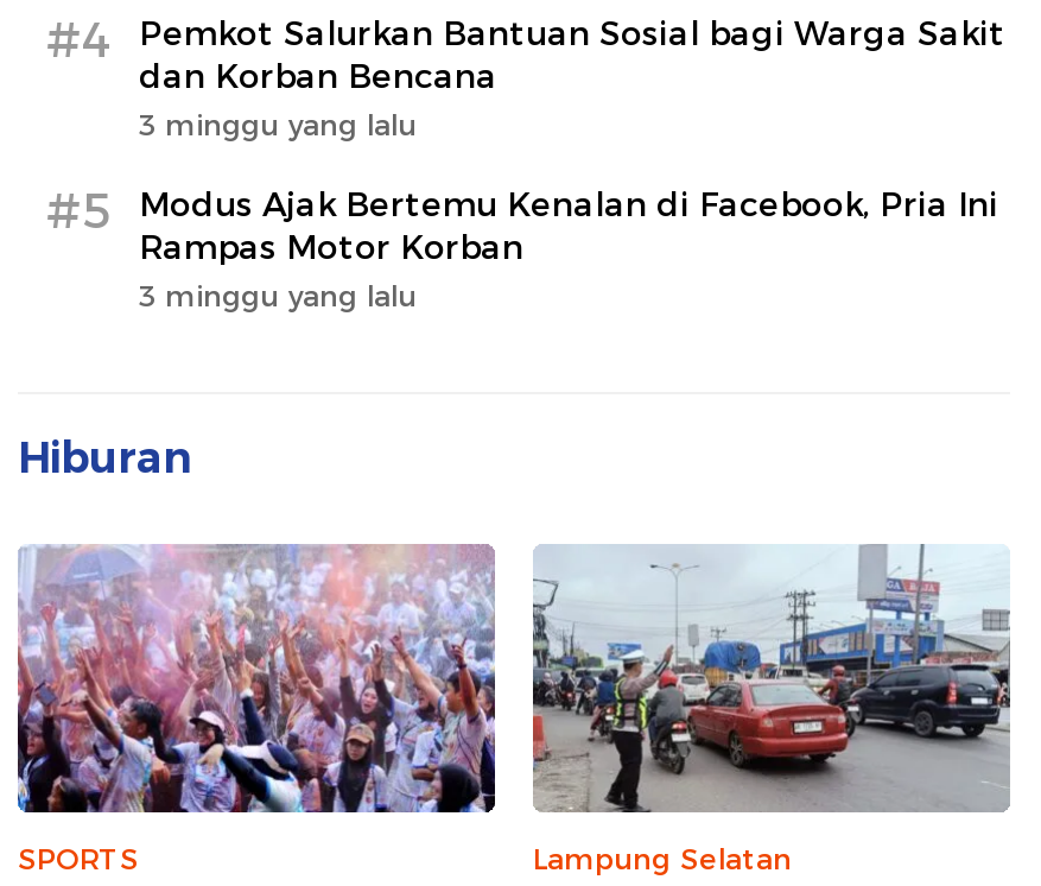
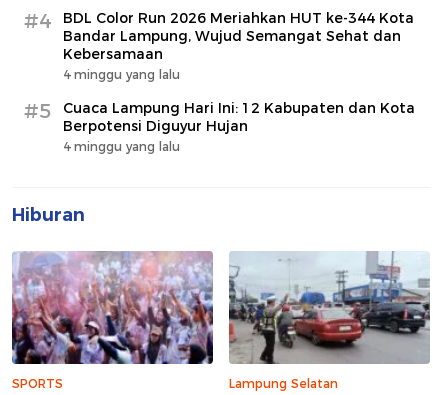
[139,11,1005,142] Pemkot Salurkan Bantuan Sosial bagi Warga Sakit | dan Korban Bencana | 3 minggu yang lalu -> [63,9,414,82] BDL Color Run 2026 Meriahkan HUT ke-344 Kota | Bandar Lampung, Wujud Semangat Sehat dan | Kebersamaan | 4 minggu yang lalu
[139,182,998,313] Modus Ajak Bertemu Kenalan di Facebook, Pria Ini | Rampas Motor Korban | 3 minggu yang lalu -> [63,99,415,154] Cuaca Lampung Hari Ini: 12 Kabupaten dan Kota | Berpotensi Diguyur Hujan | 4 minggu yang lalu

